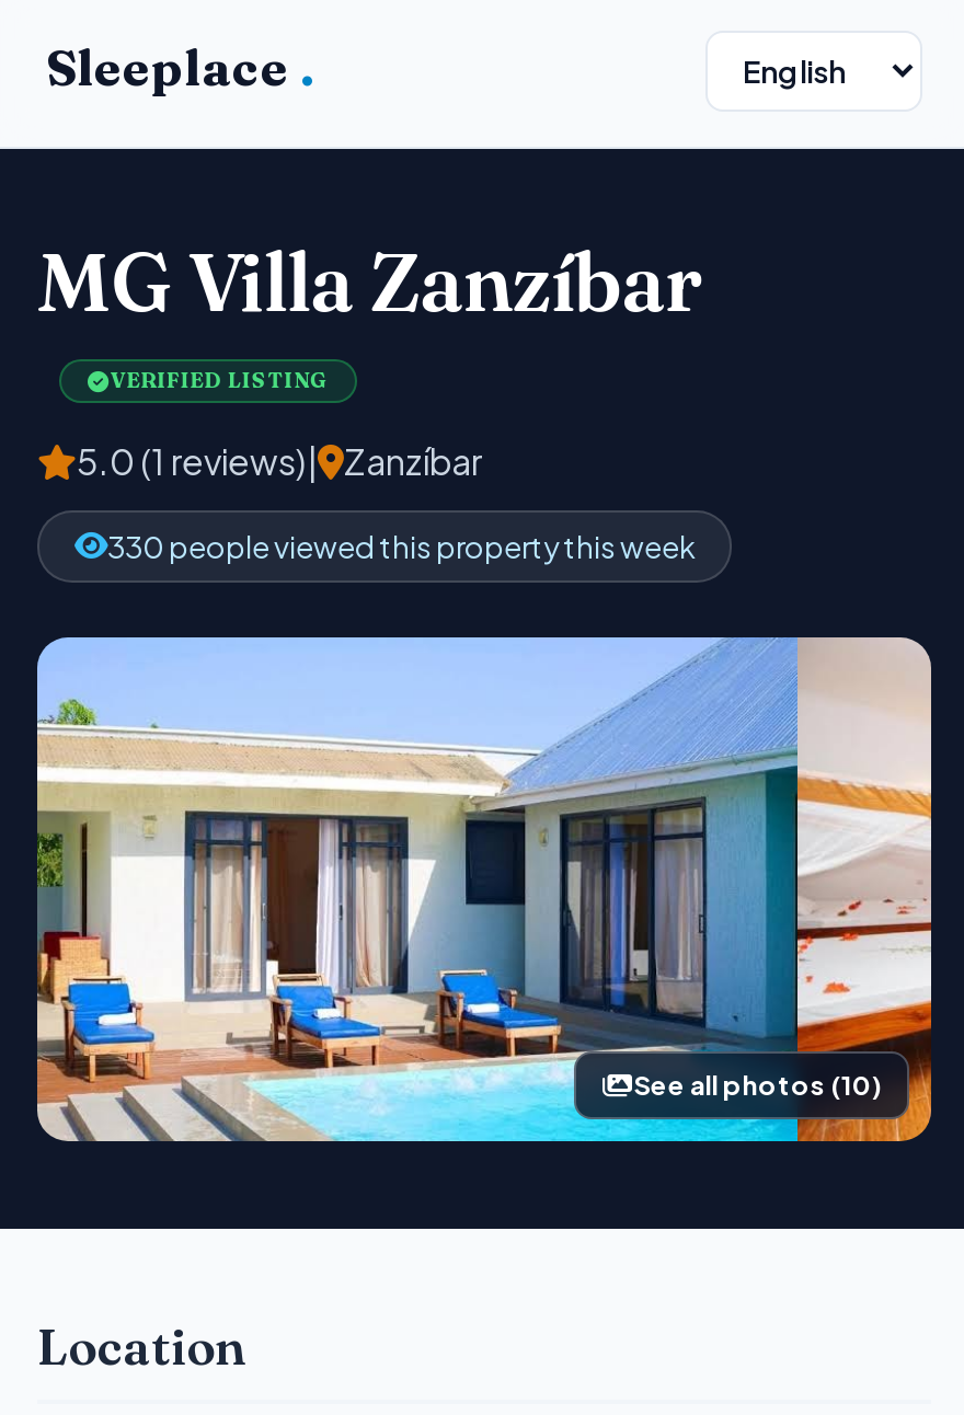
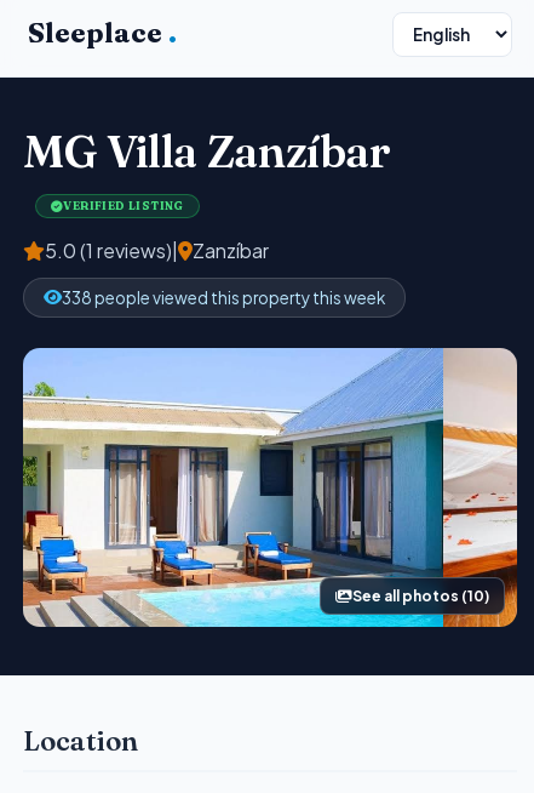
[107,528,695,565] 330 people viewed this property this week -> [62,287,385,308] 338 people viewed this property this week

